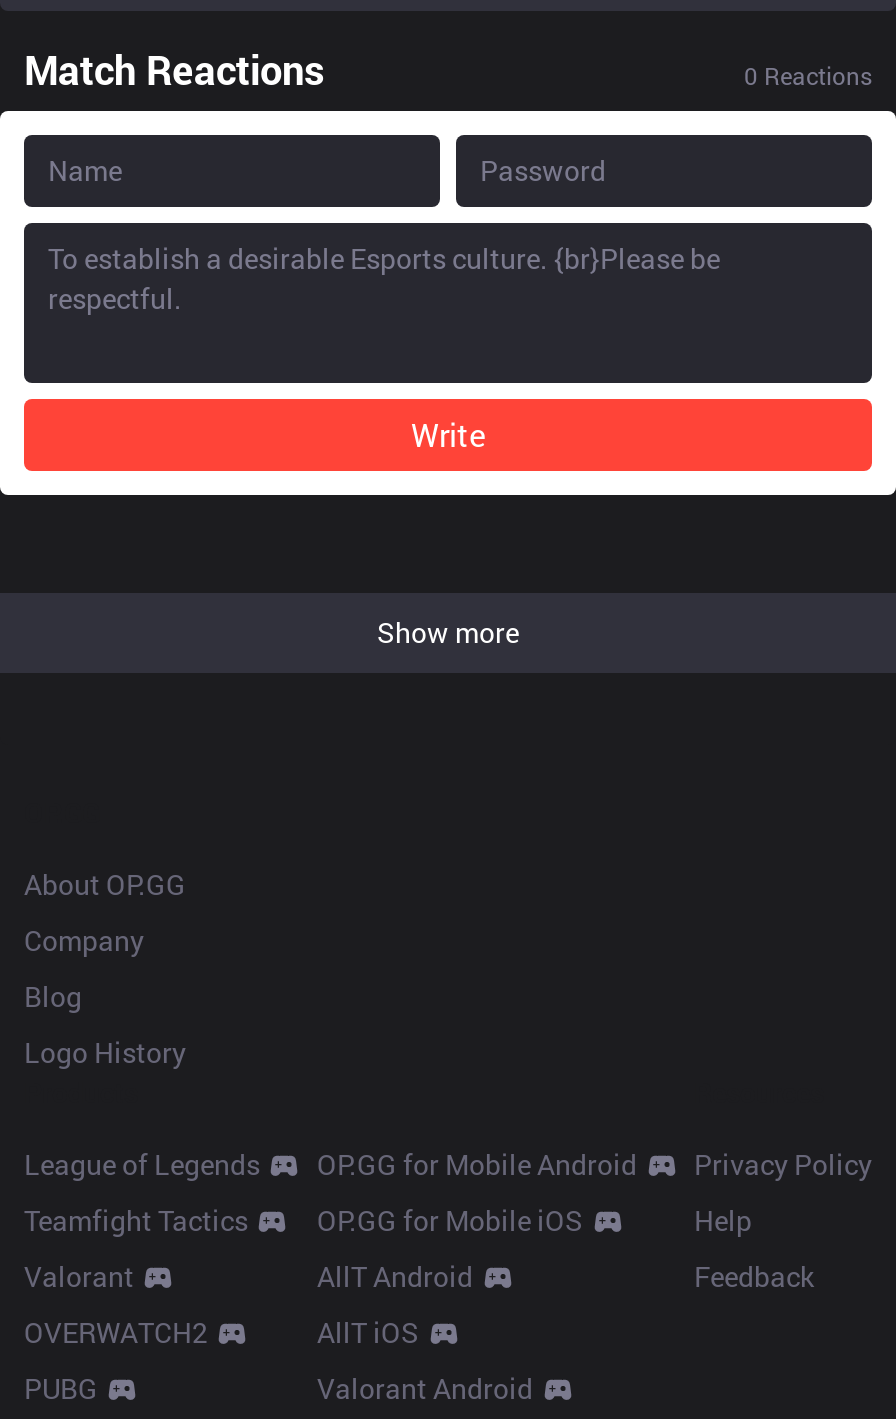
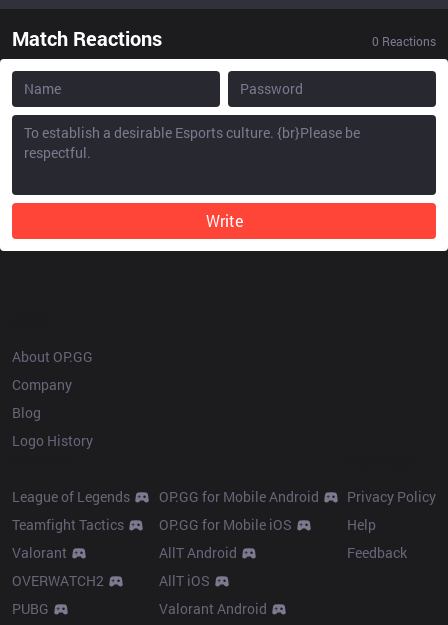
[377,613,519,651] Show more -> none

